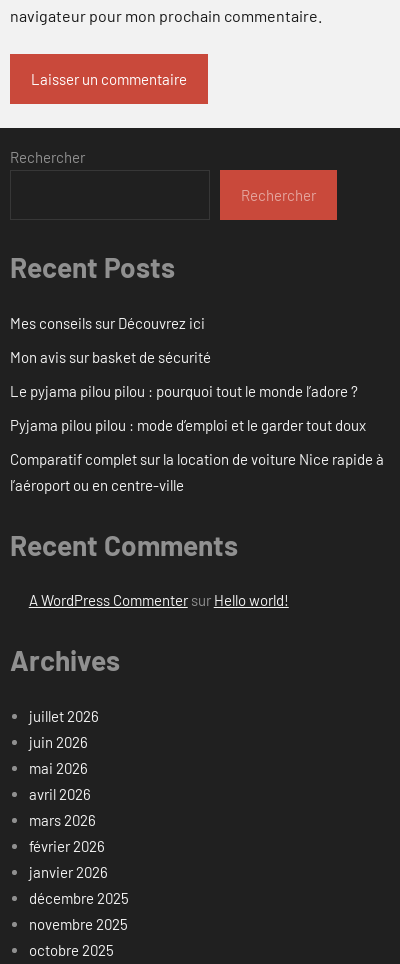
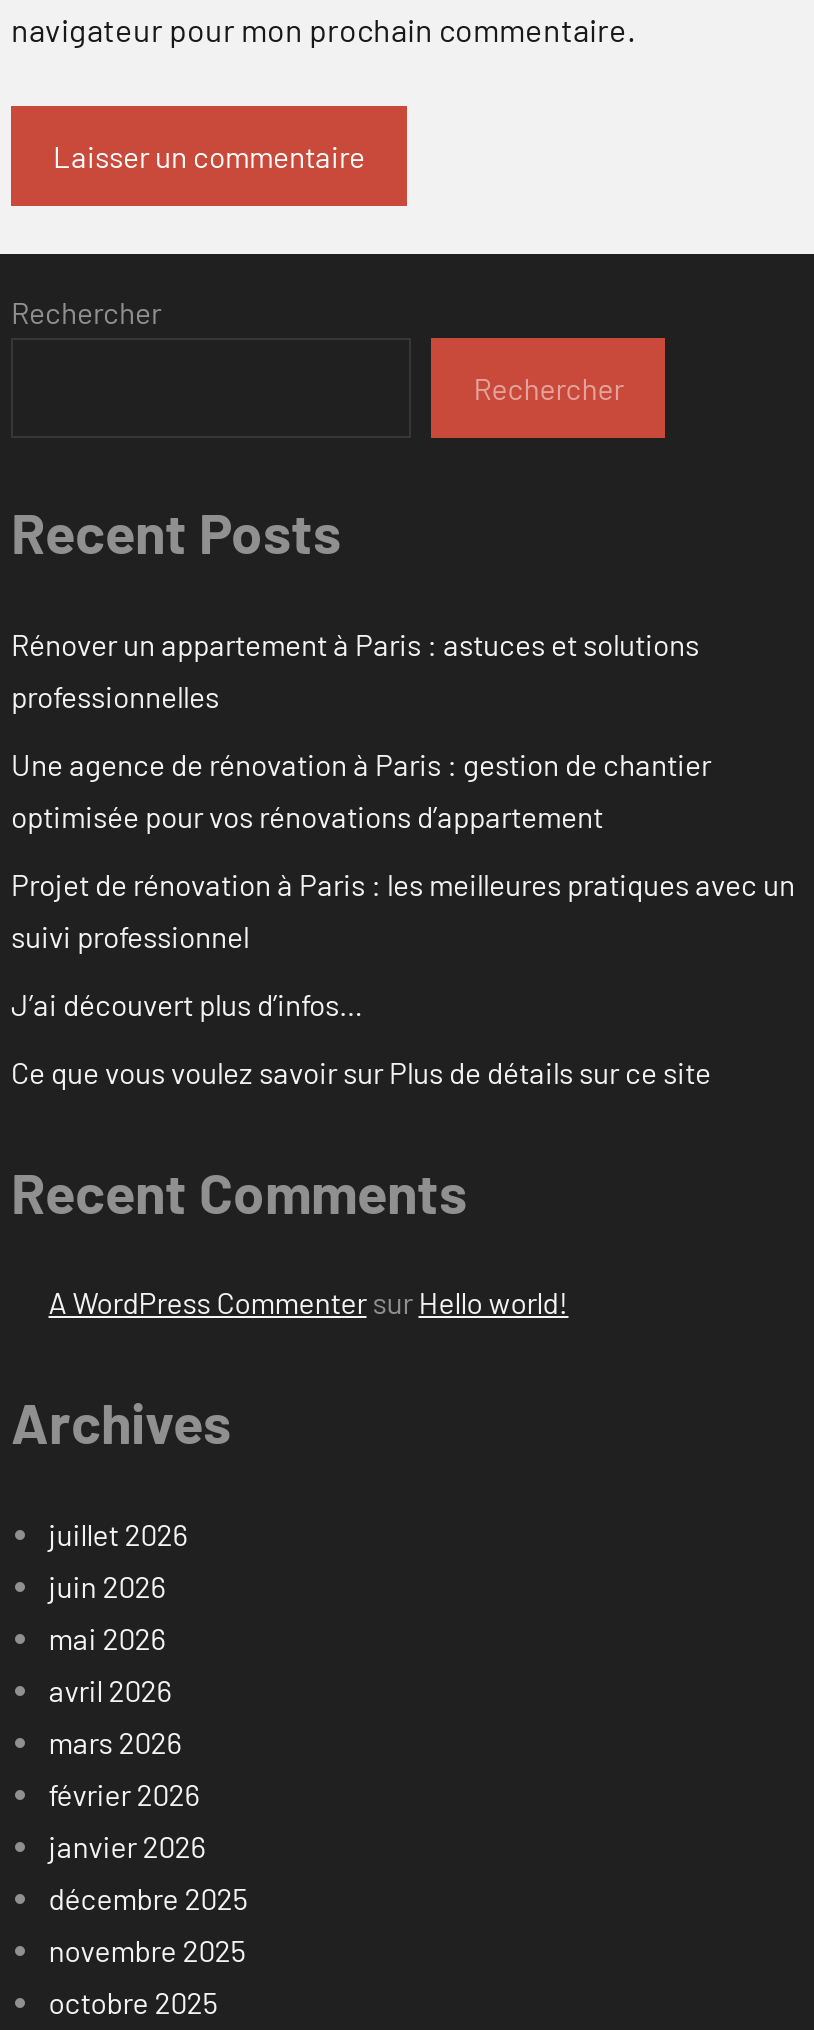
[10,314,205,332] Mes conseils sur Découvrez ici -> [11,626,699,714] Rénover un appartement à Paris : astuces et solutions | professionnelles
[10,348,211,366] Mon avis sur basket de sécurité -> [11,746,711,834] Une agence de rénovation à Paris : gestion de chantier | optimisée pour vos rénovations d’appartement
[10,382,358,400] Le pyjama pilou pilou : pourquoi tout le monde l’adore ? -> [11,866,795,954] Projet de rénovation à Paris : les meilleures pratiques avec un | suivi professionnel
[10,416,366,434] Pyjama pilou pilou : mode d’emploi et le garder tout doux -> [11,986,363,1022] J’ai découvert plus d’infos…
[10,450,384,494] Comparatif complet sur la location de voiture Nice rapide à | l’aéroport ou en centre-ville -> [11,1054,711,1090] Ce que vous voulez savoir sur Plus de détails sur ce site

